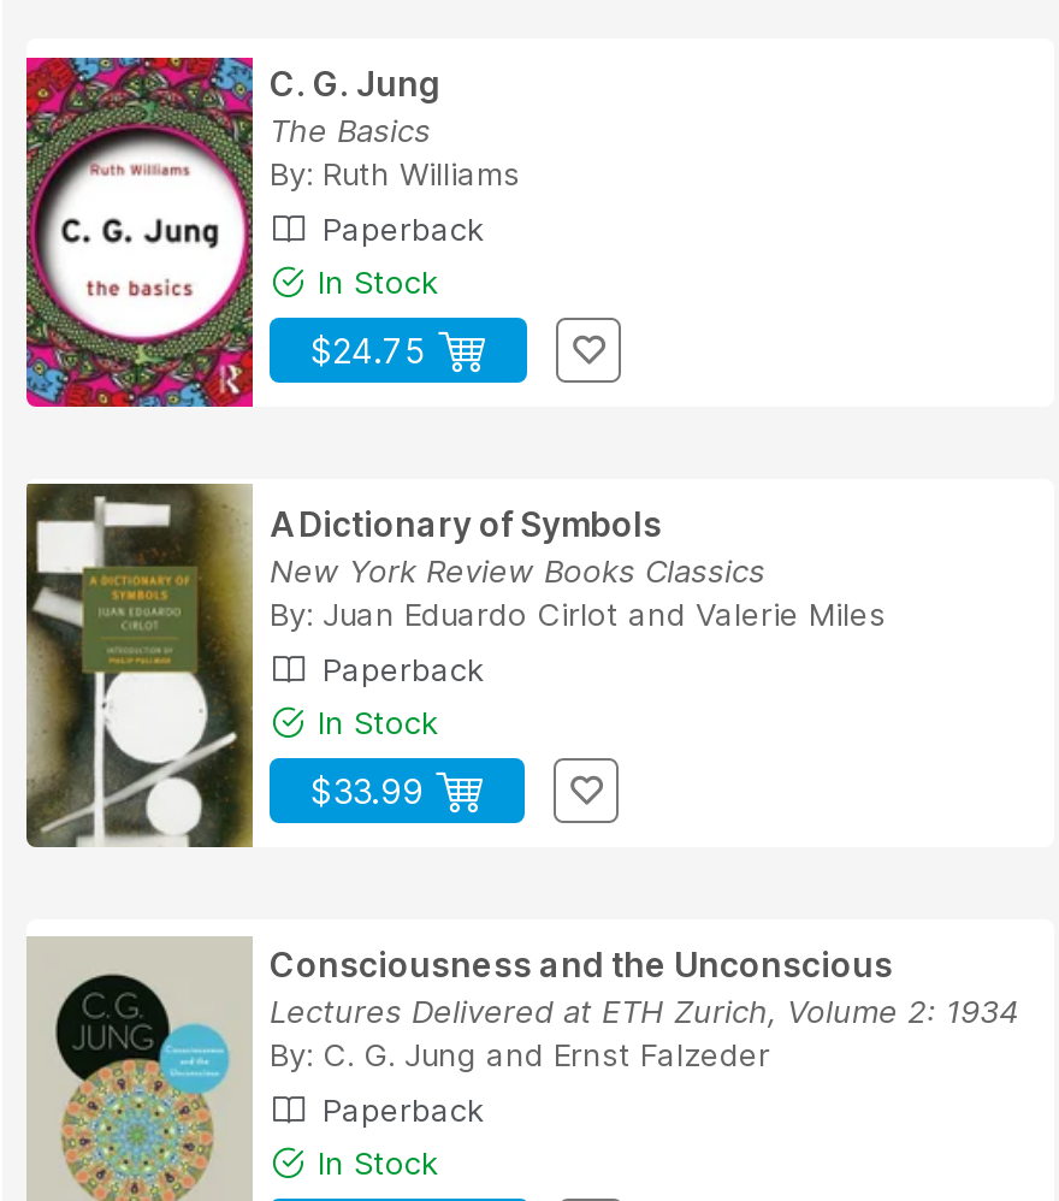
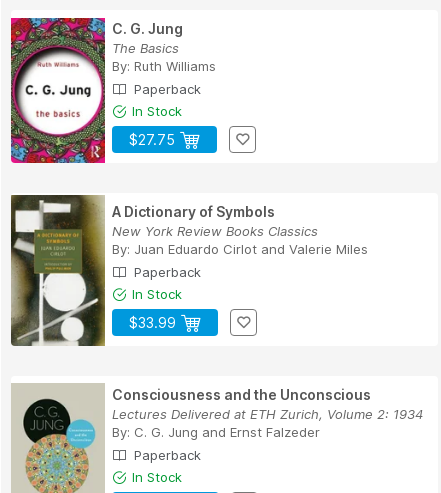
[310,329,436,370] $24.75 -> [129,131,179,148] $27.75

